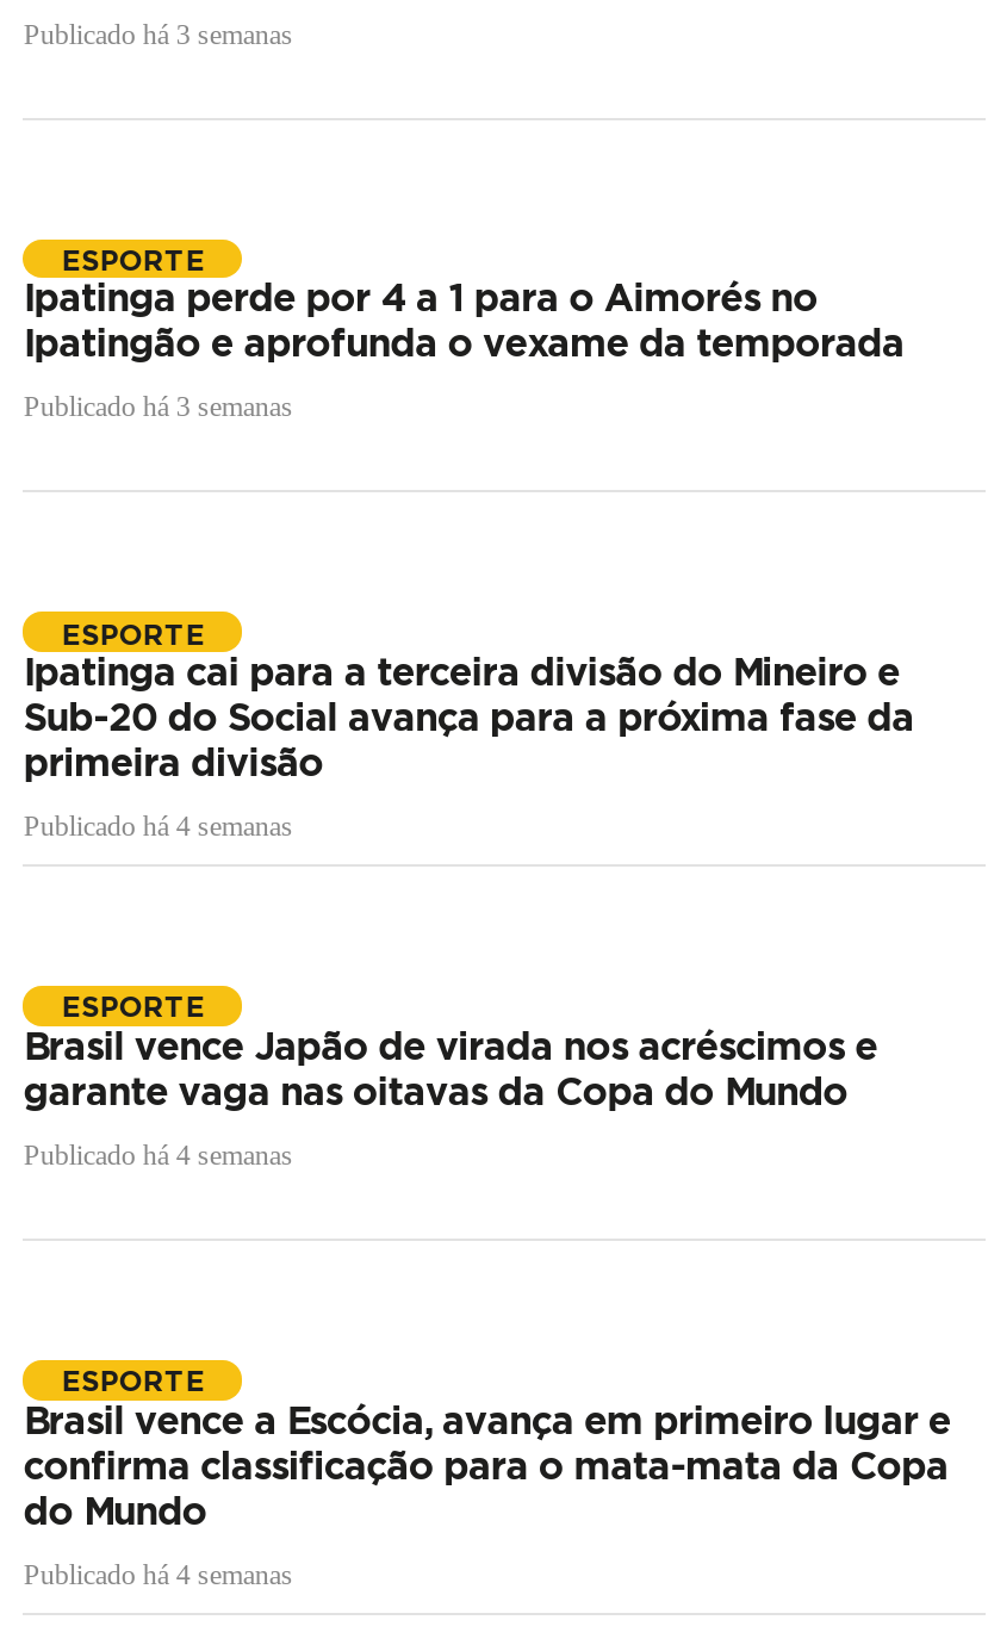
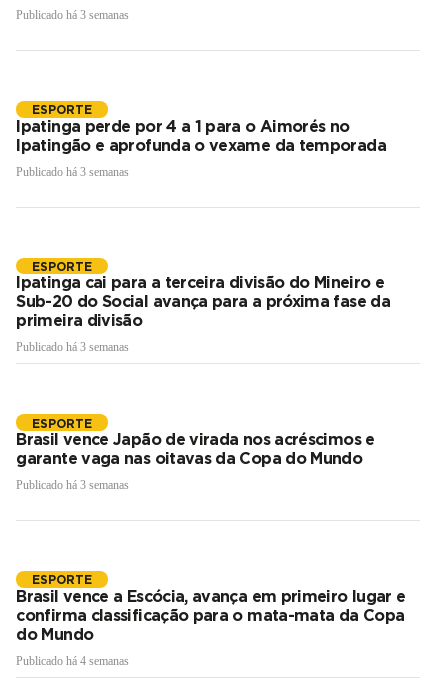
[24,811,293,844] Publicado há 4 semanas -> [16,340,129,354] Publicado há 3 semanas
[24,1139,293,1173] Publicado há 4 semanas -> [16,478,129,492] Publicado há 3 semanas

